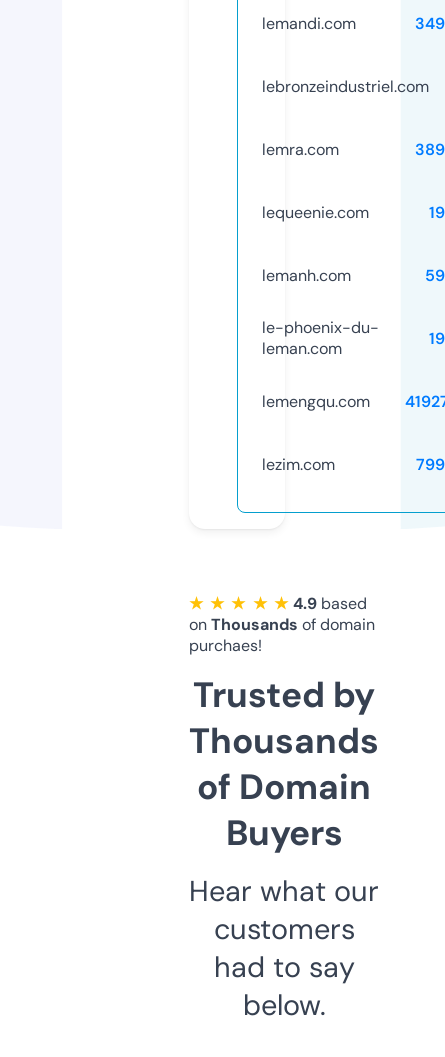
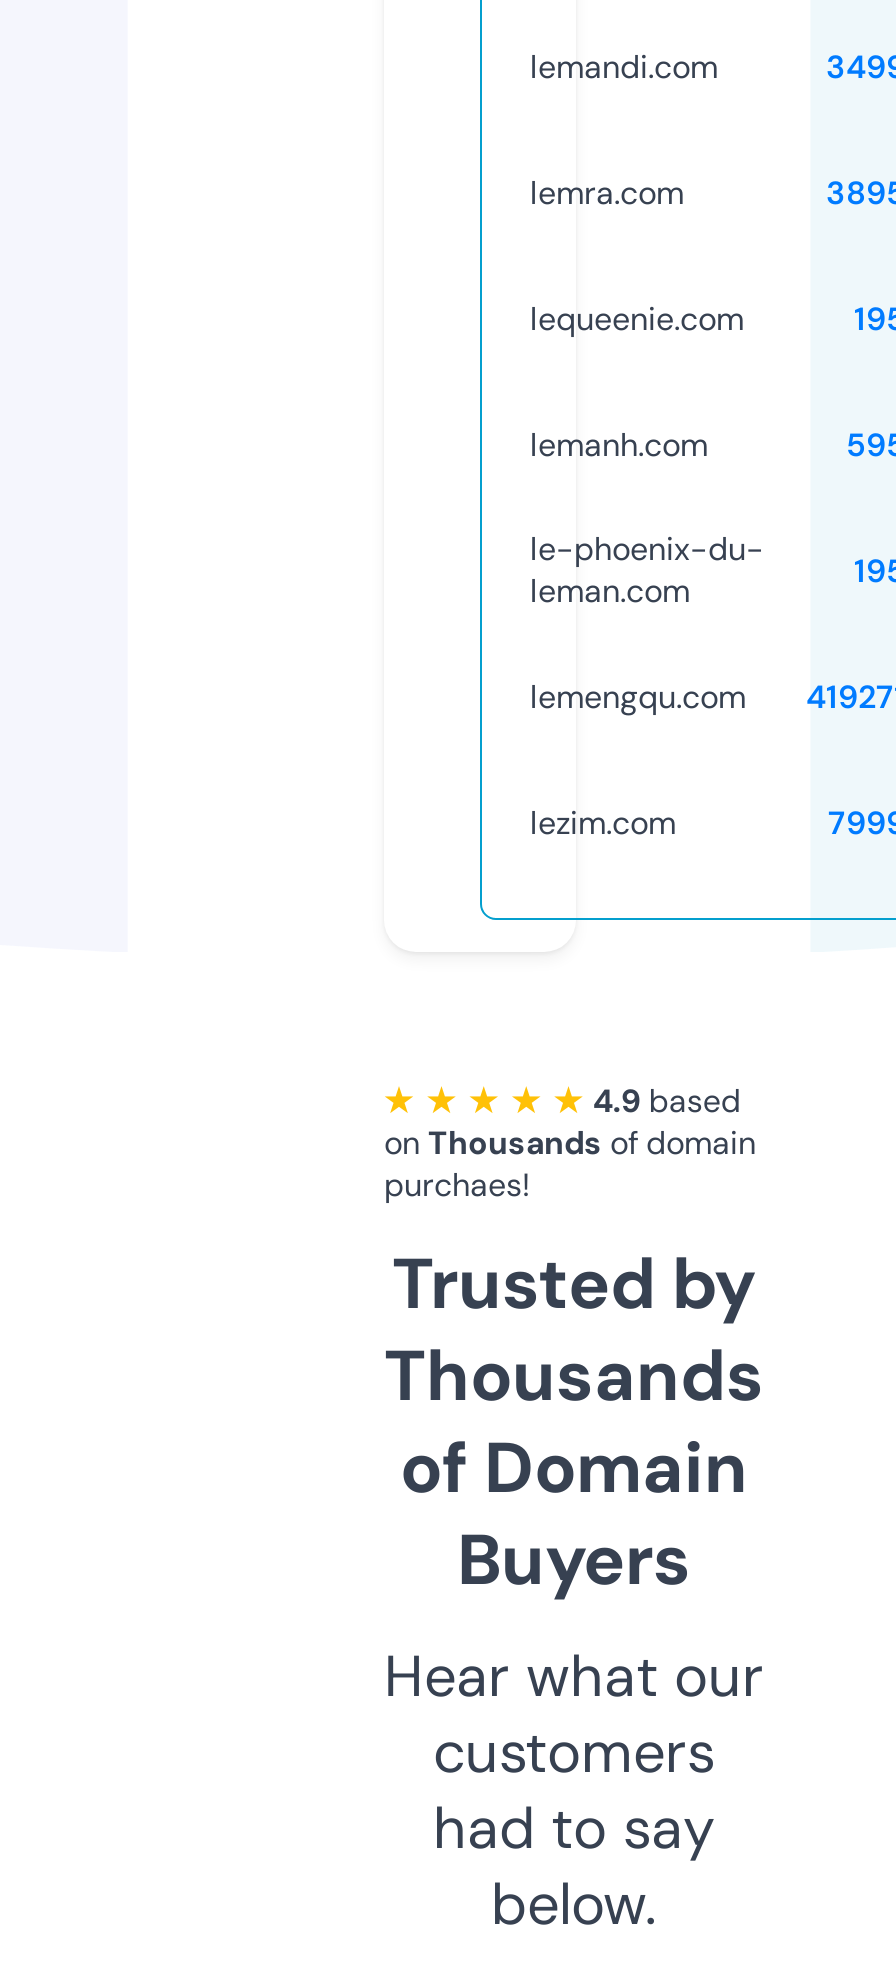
[262,76,429,97] lebronzeindustriel.com -> none

